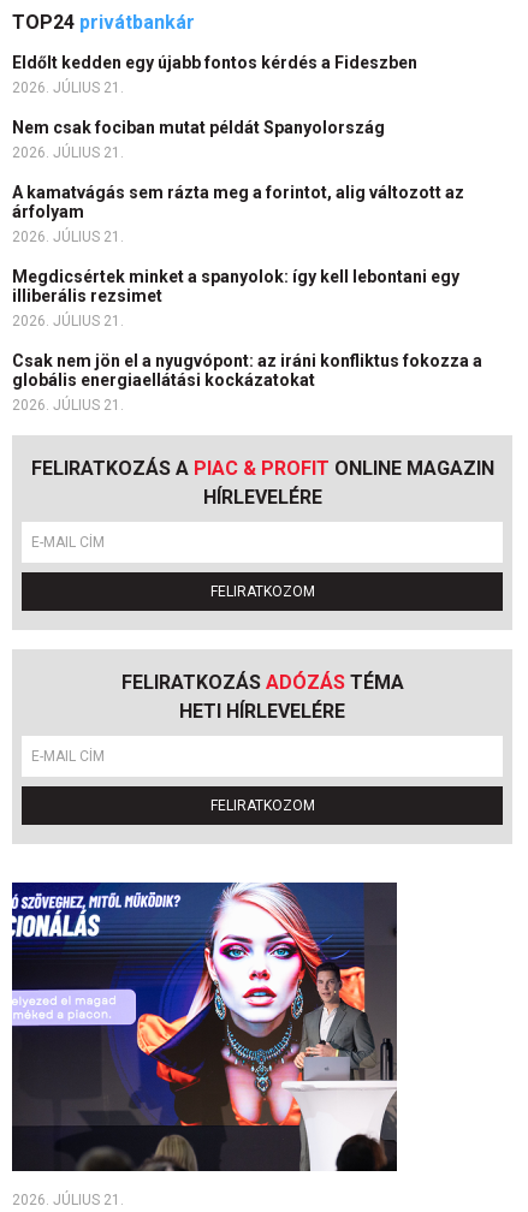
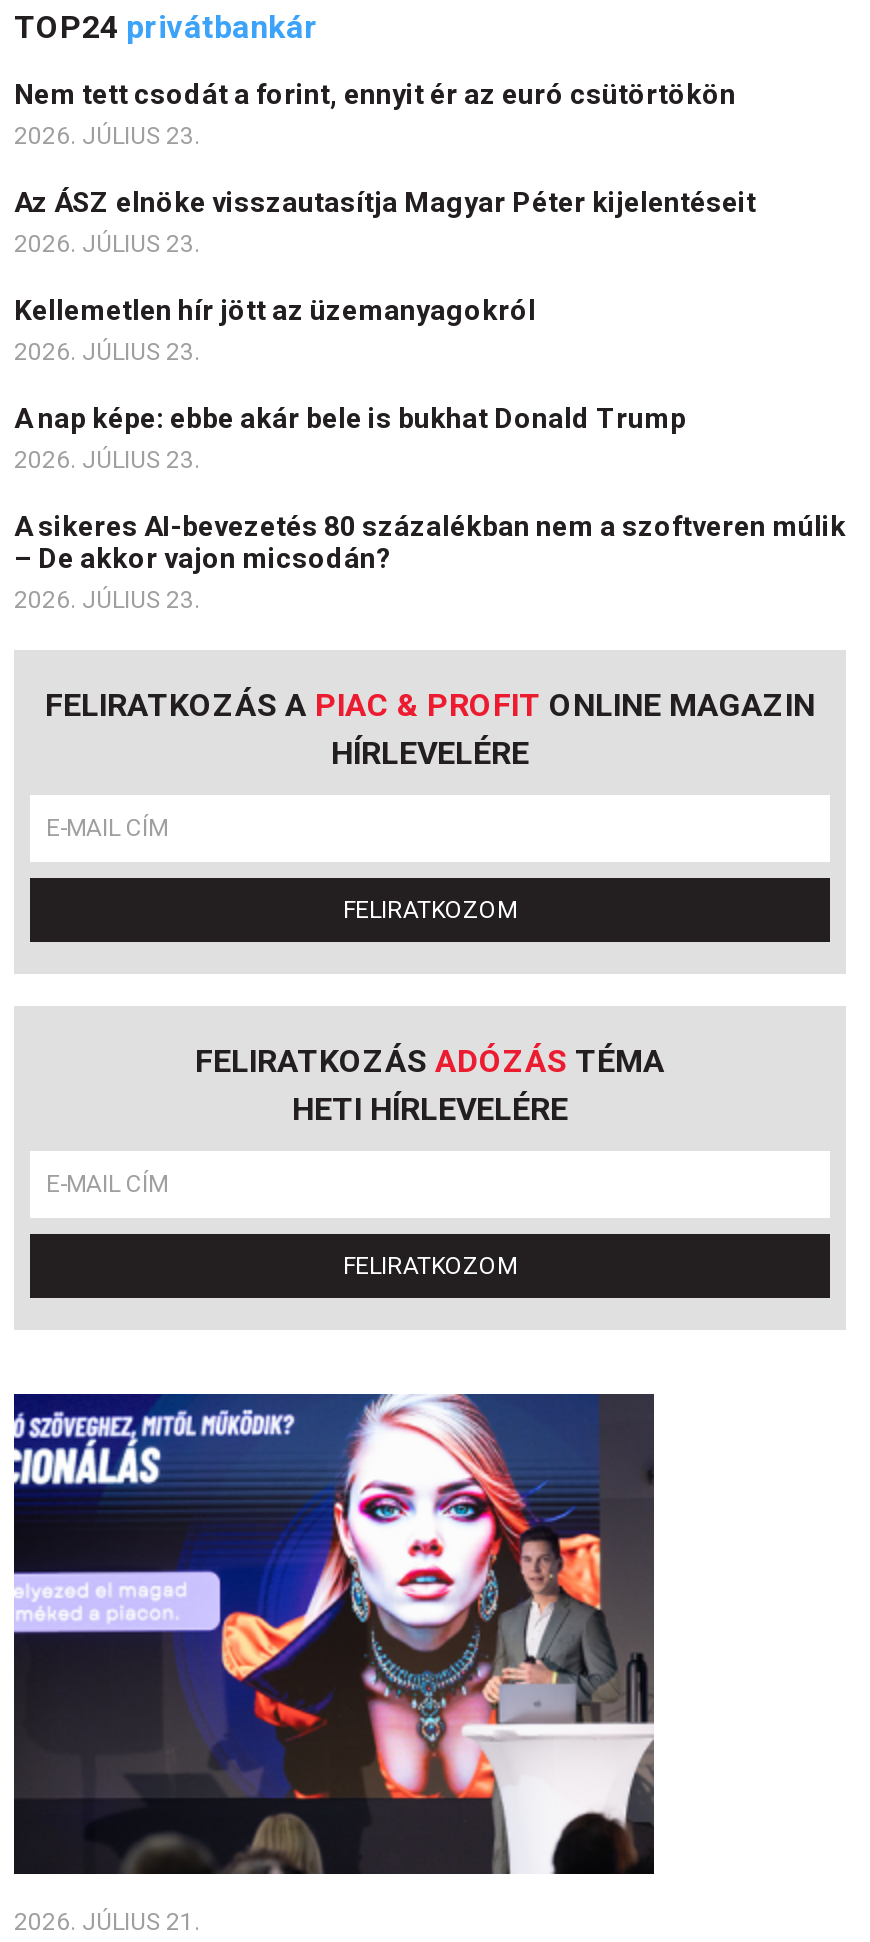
[12,53,425,97] Eldőlt kedden egy újabb fontos kérdés a Fideszben | 2026. JÚLIUS 21. -> [14,79,742,151] Nem tett csodát a forint, ennyit ér az euró csütörtökön | 2026. JÚLIUS 23.
[12,118,388,162] Nem csak fociban mutat példát Spanyolország | 2026. JÚLIUS 21. -> [14,187,762,259] Az ÁSZ elnöke visszautasítja Magyar Péter kijelentéseit | 2026. JÚLIUS 23.
[12,183,464,246] A kamatvágás sem rázta meg a forintot, alig változott az | árfolyam | 2026. JÚLIUS 21. -> [14,295,542,367] Kellemetlen hír jött az üzemanyagokról | 2026. JÚLIUS 23.
[12,267,459,330] Megdicsértek minket a spanyolok: így kell lebontani egy | illiberális rezsimet | 2026. JÚLIUS 21. -> [14,403,692,475] A nap képe: ebbe akár bele is bukhat Donald Trump | 2026. JÚLIUS 23.
[12,352,482,414] Csak nem jön el a nyugvópont: az iráni konfliktus fokozza a | globális energiaellátási kockázatokat | 2026. JÚLIUS 21. -> [14,511,846,615] A sikeres AI-bevezetés 80 százalékban nem a szoftveren múlik | – De akkor vajon micsodán? | 2026. JÚLIUS 23.

